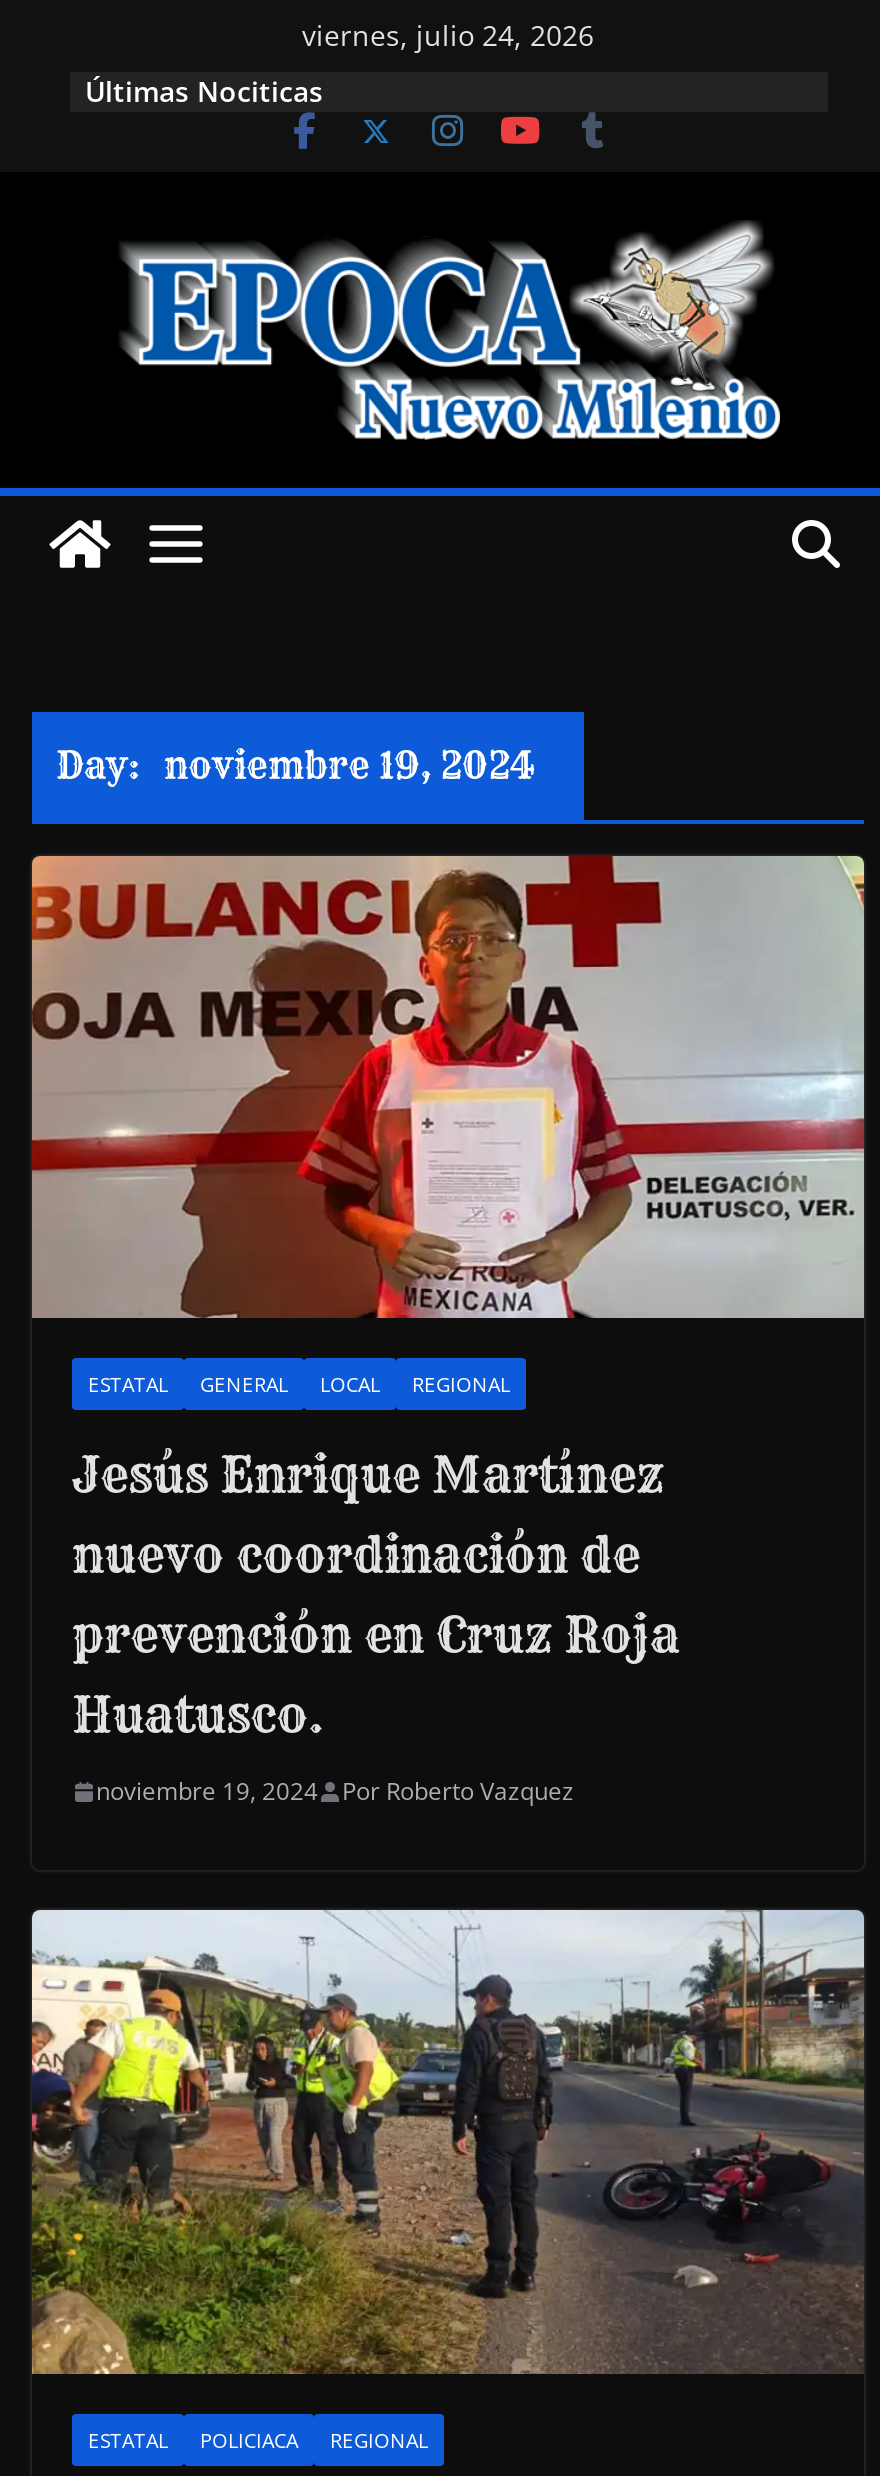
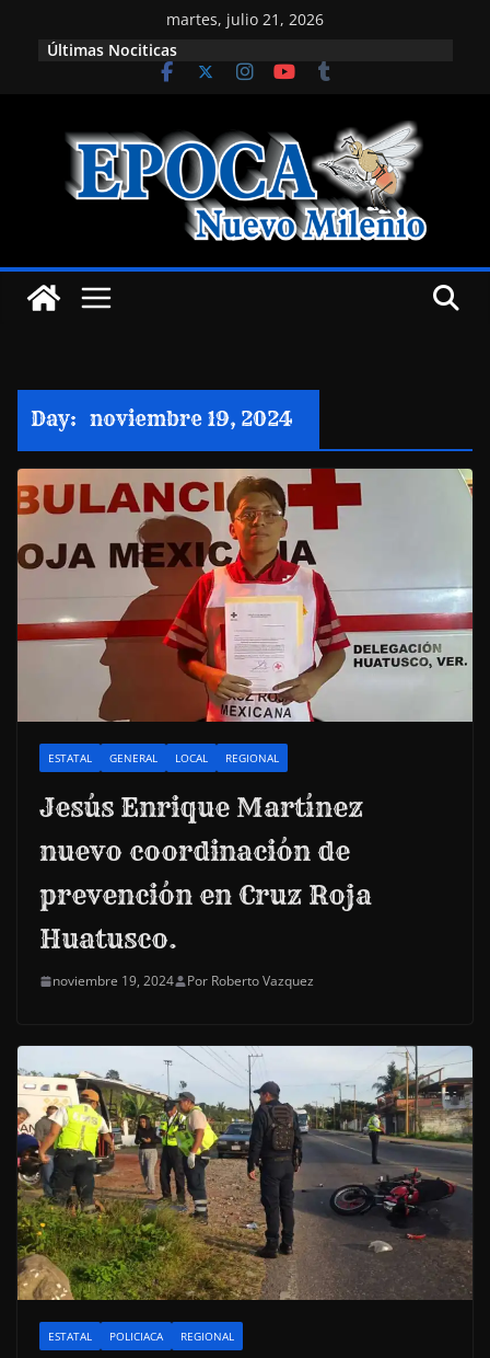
[302,16,594,54] viernes, julio 24, 2026 -> [166,9,324,30] martes, julio 21, 2026

